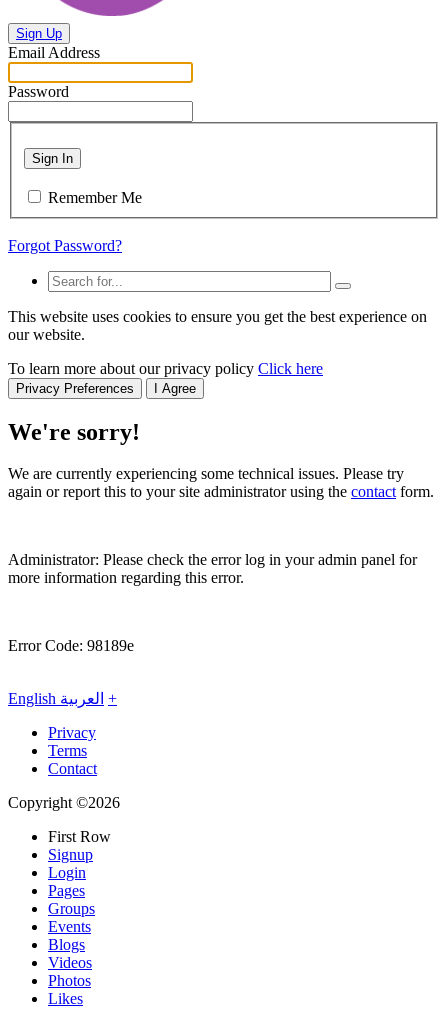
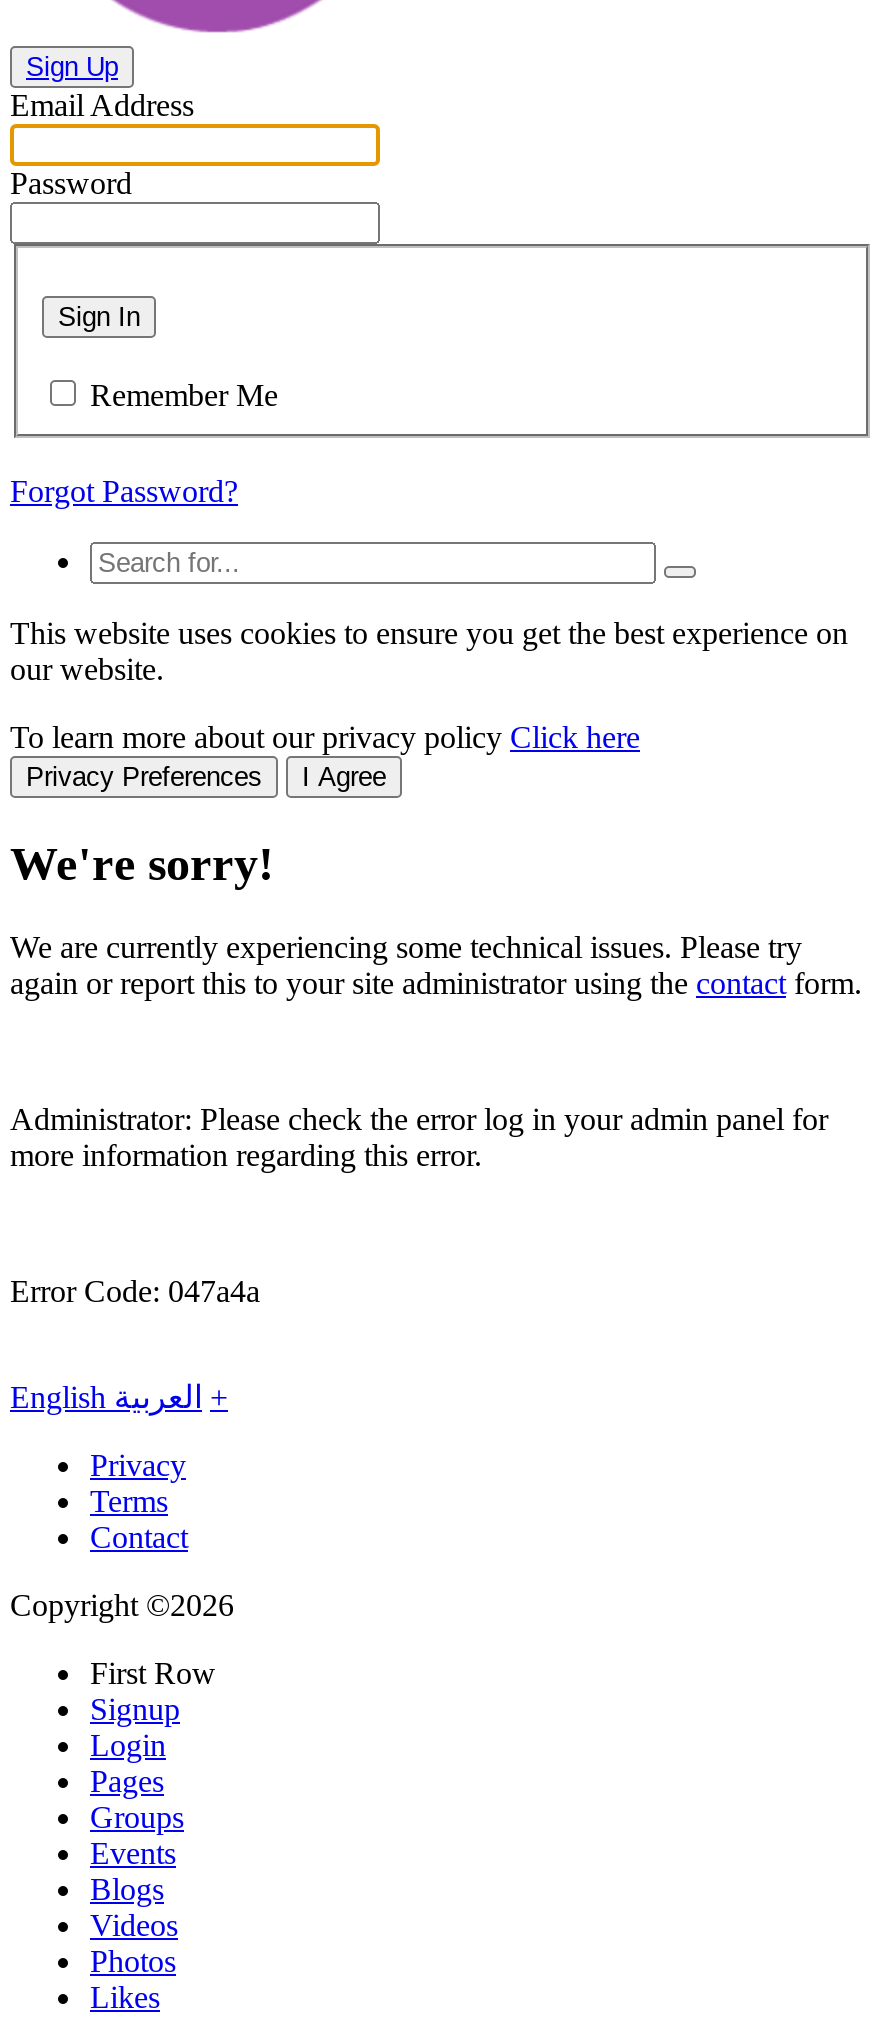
[8,637,134,654] Error Code: 98189e -> [10,1275,260,1309] Error Code: 047a4a

